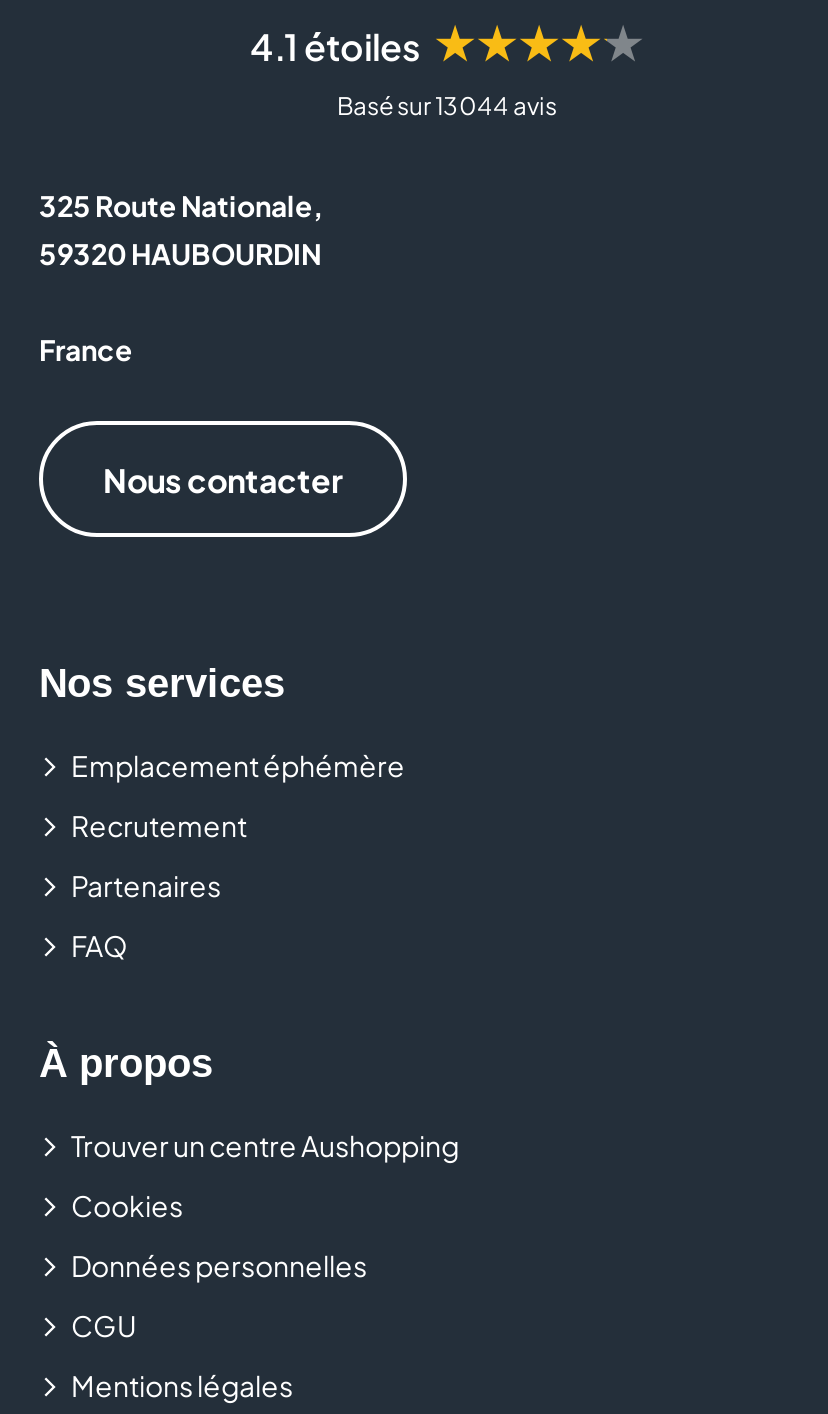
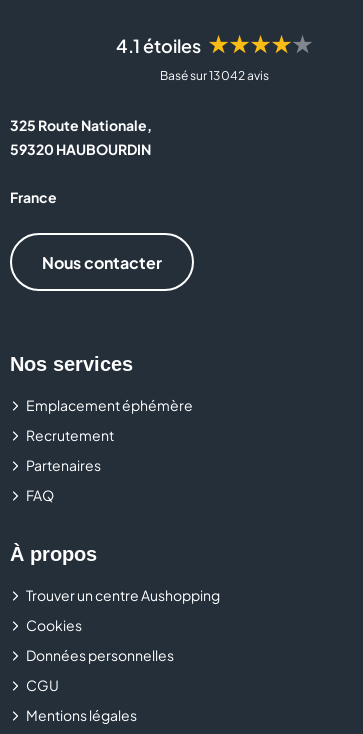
[337,92,557,122] Basé sur 13 044 avis -> [159,68,268,83] Basé sur 13 042 avis

